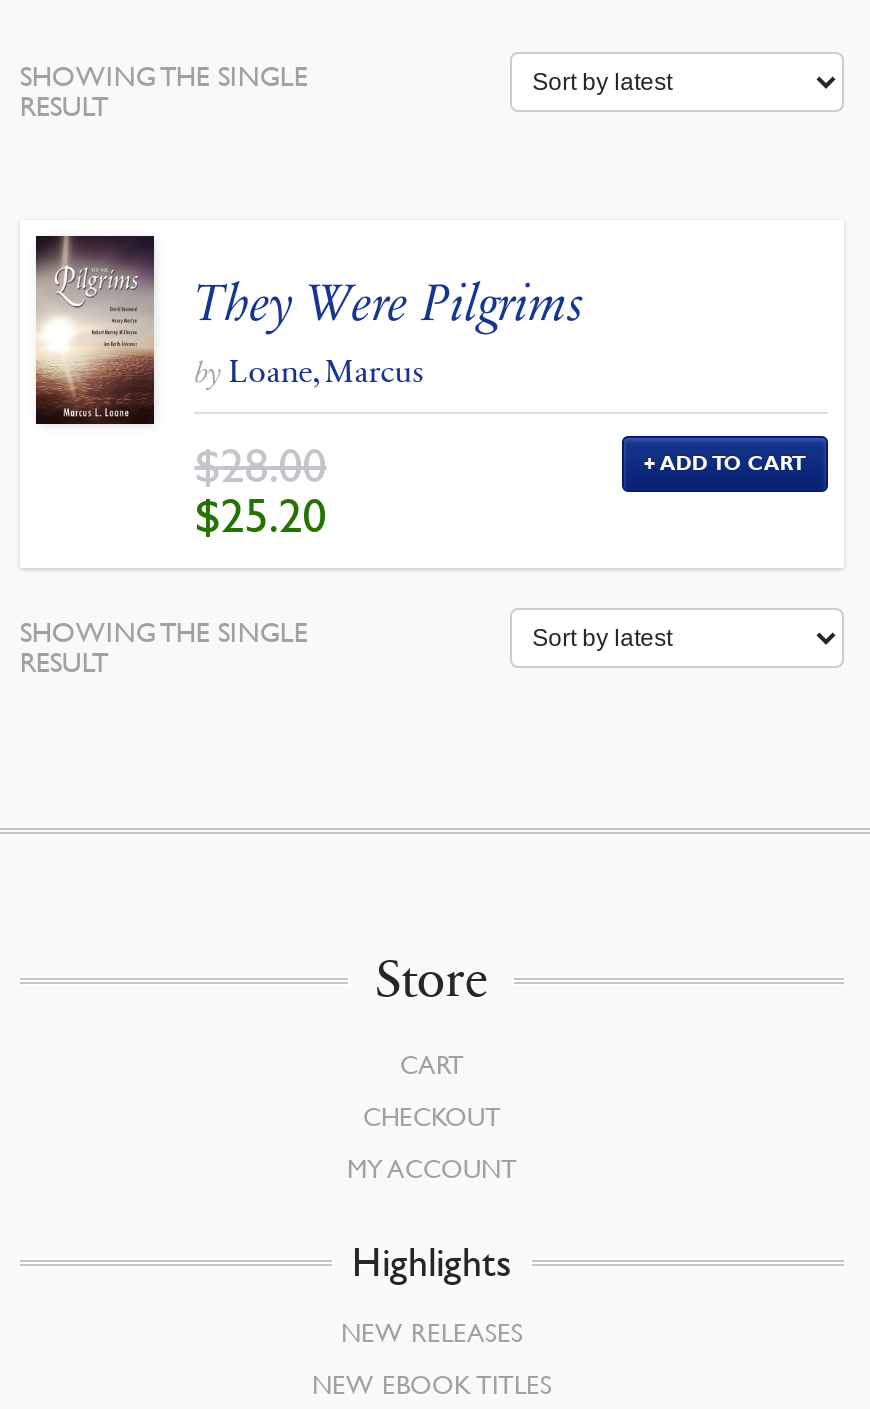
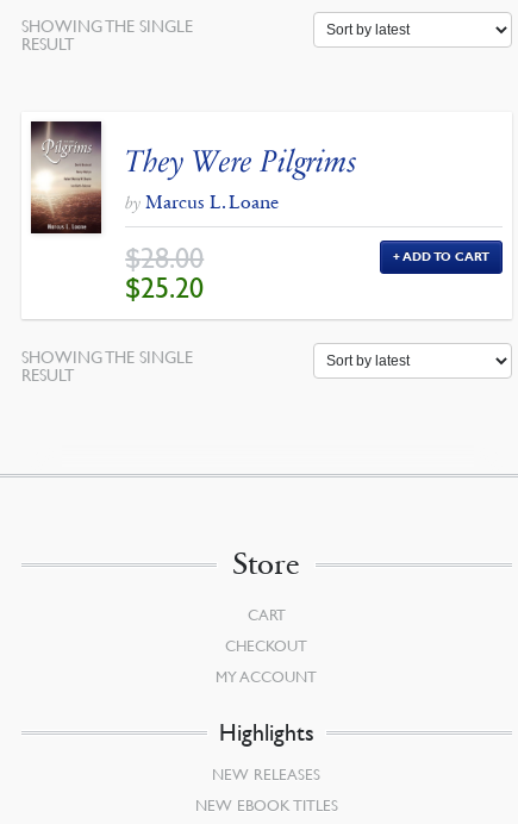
[195,352,425,390] by Loane, Marcus -> [125,191,279,213] by Marcus L. Loane

